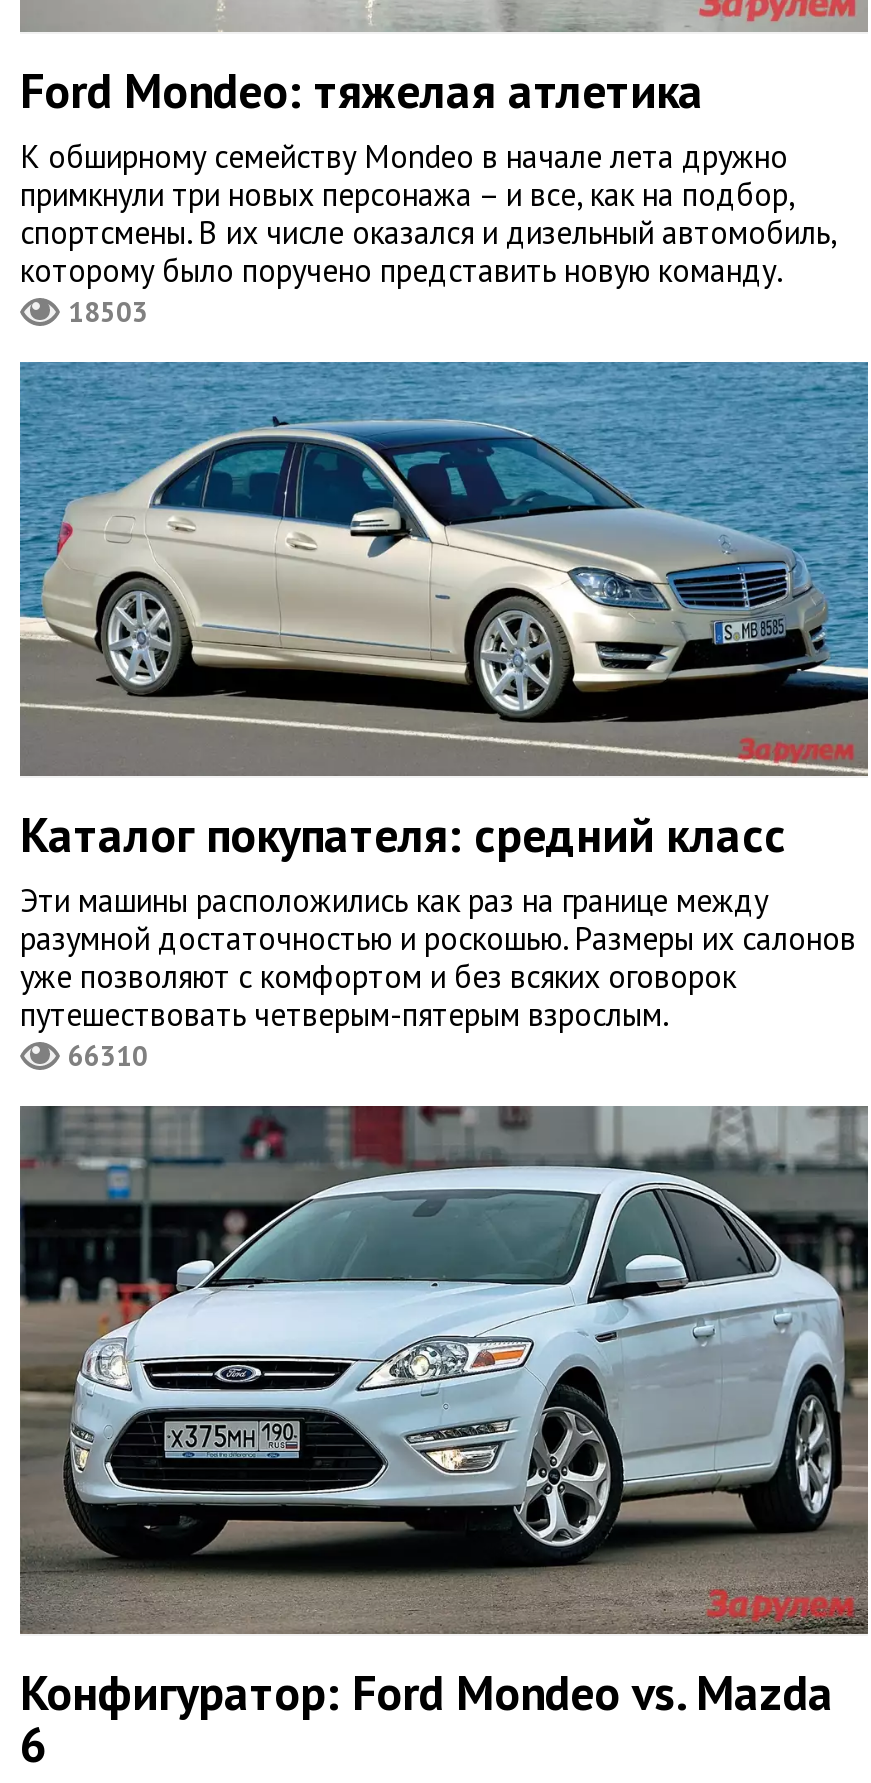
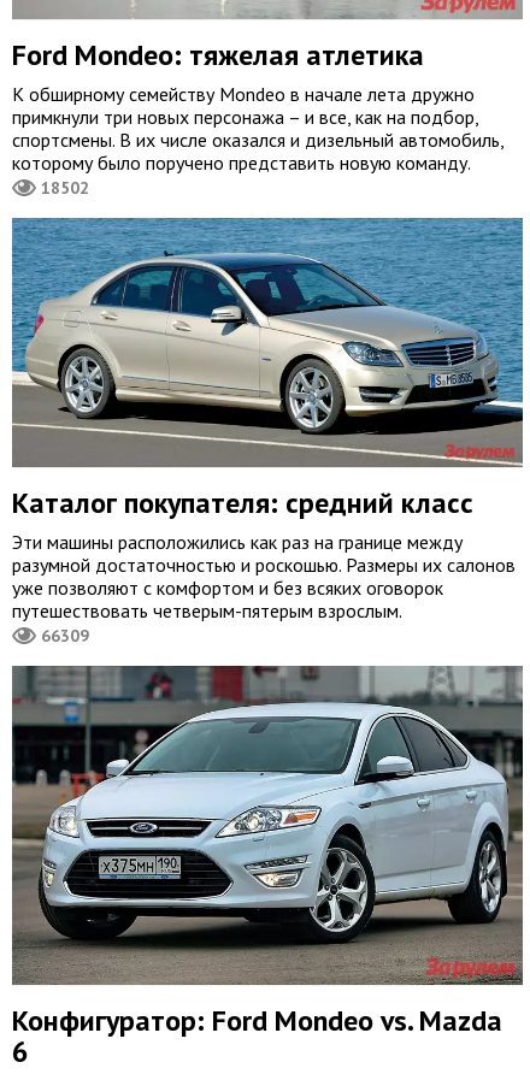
[68,294,148,330] 18503 -> [41,177,89,199] 18502
[68,1038,148,1074] 66310 -> [41,625,89,647] 66309

